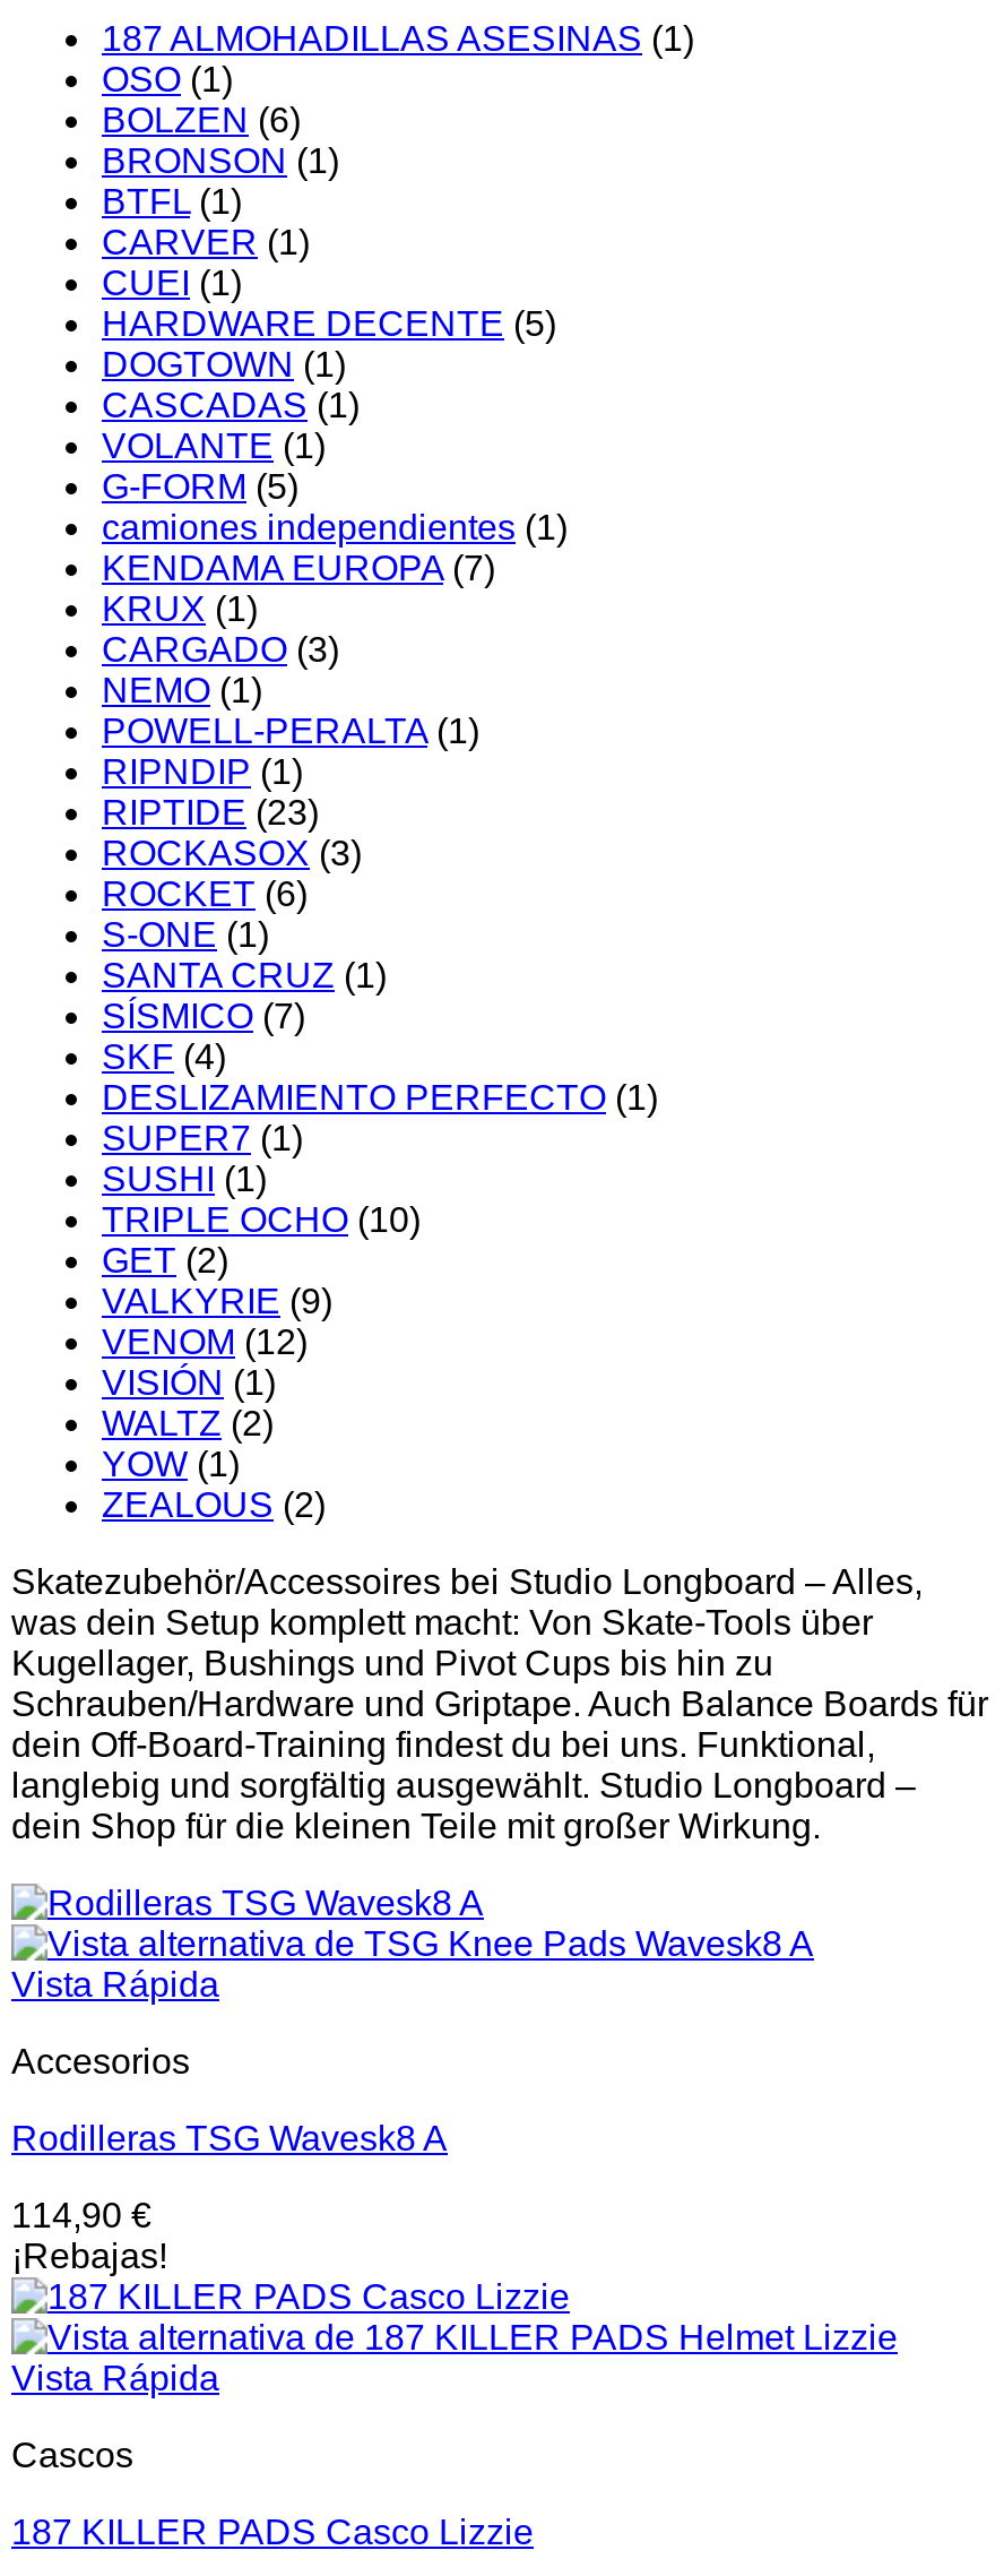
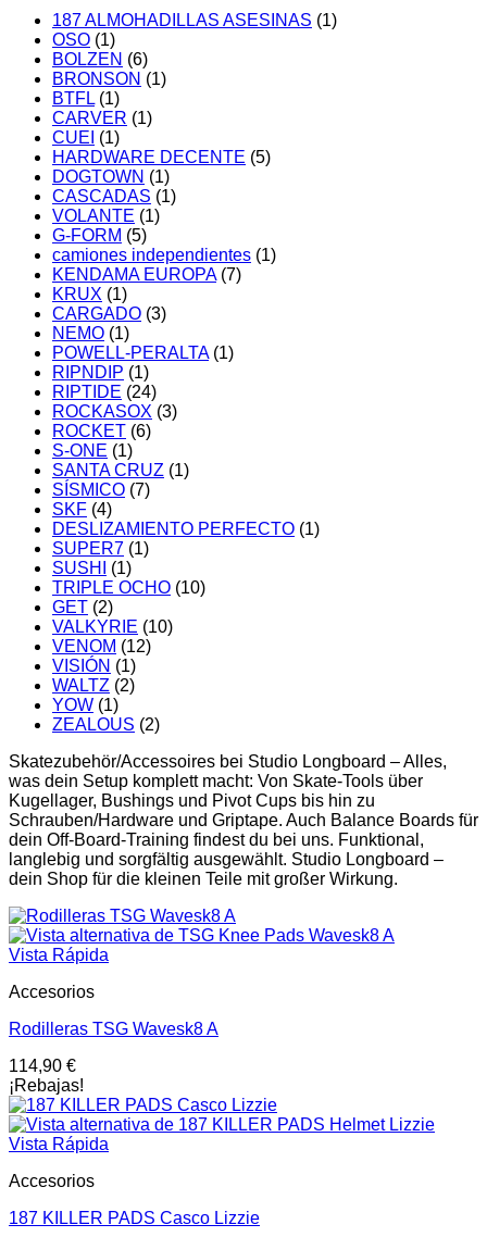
[102,793,319,832] RIPTIDE (23) -> [52,383,157,401] RIPTIDE (24)
[102,1282,332,1320] VALKYRIE (9) -> [52,617,173,636] VALKYRIE (10)
[11,2436,133,2474] Cascos -> [9,1172,95,1190] Accesorios

